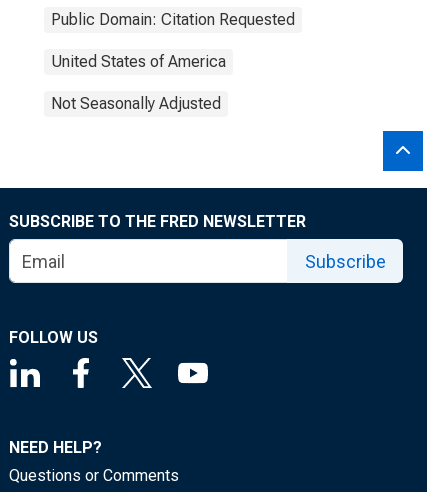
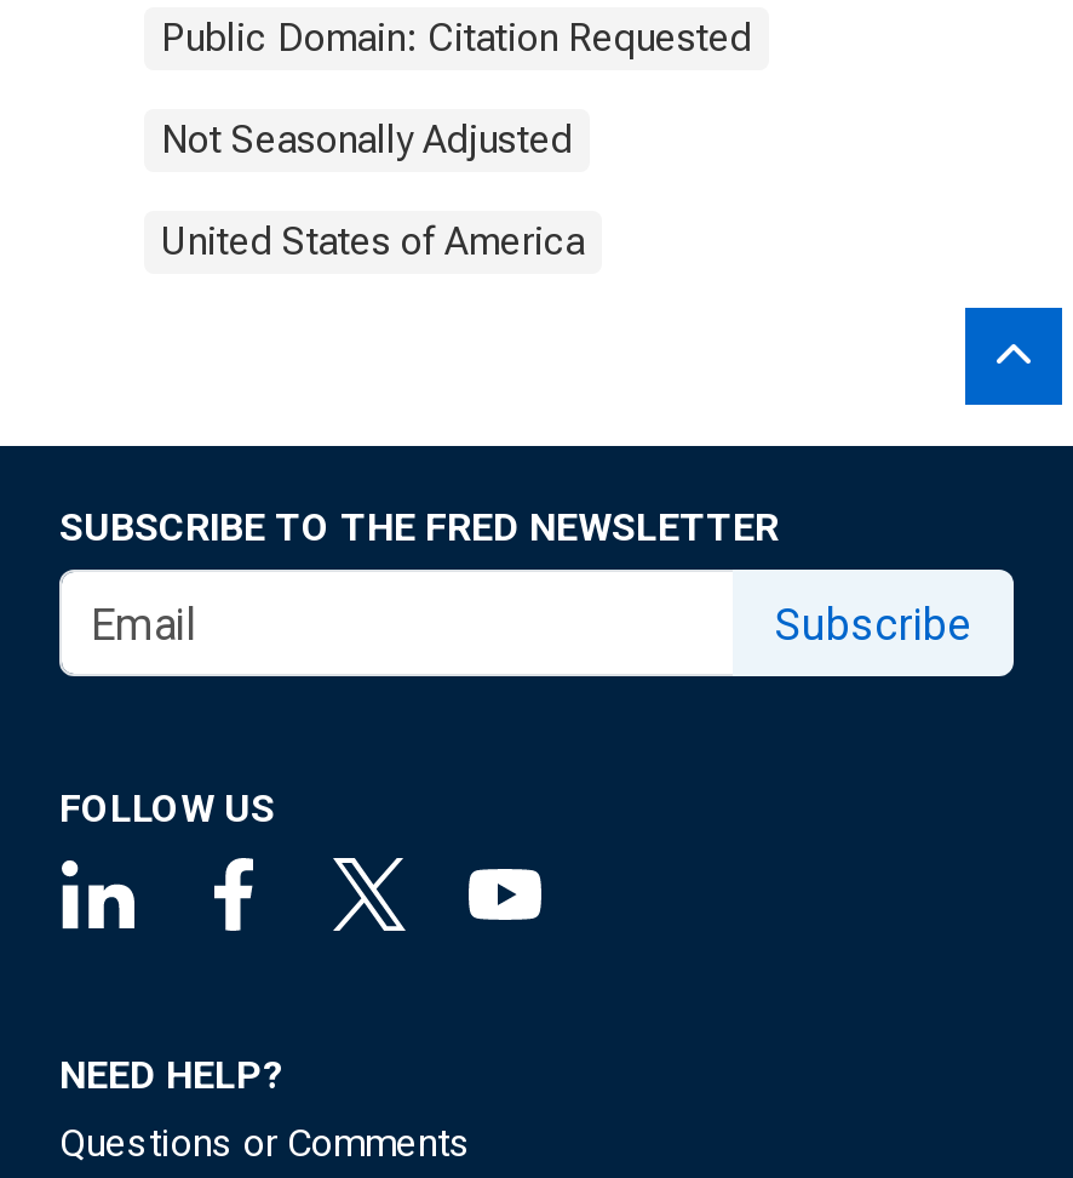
moved [51,52,226,71] -> [161,218,585,264]: United States of America
moved [51,94,221,113] -> [161,116,573,162]: Not Seasonally Adjusted

